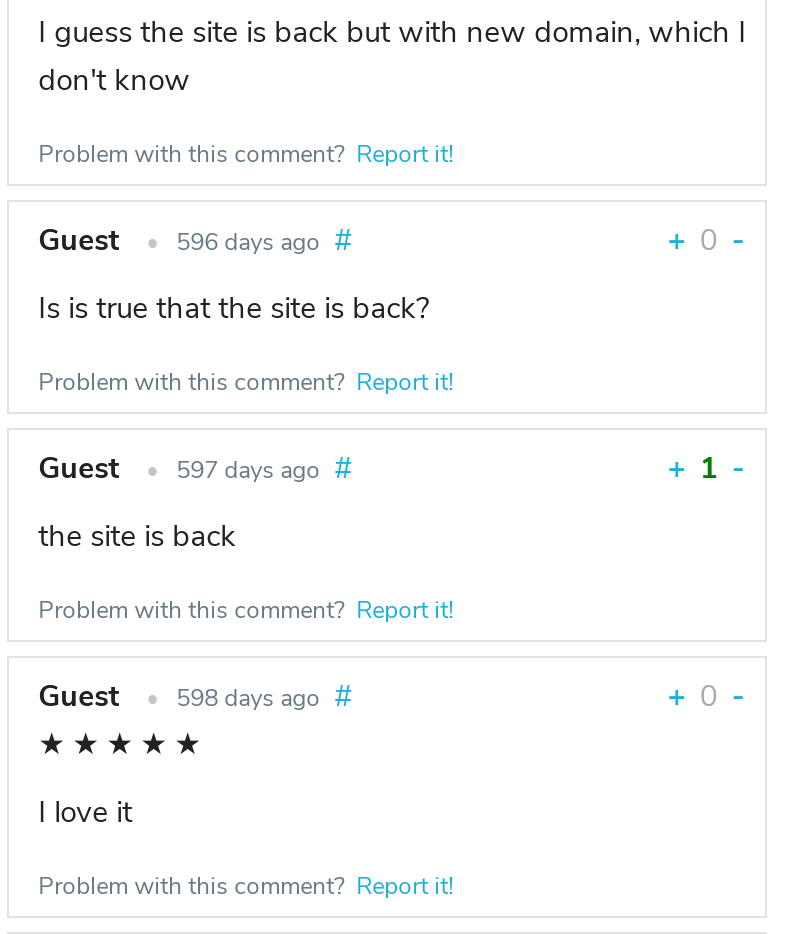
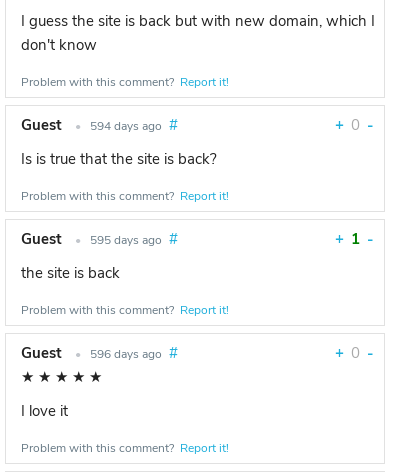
moved [38,220,352,260] -> [21,343,178,363]: Guest • 596 days ago #
none -> [21,115,178,135] Guest • 594 days ago #
[38,448,352,488] Guest • 597 days ago # -> [21,229,178,249] Guest • 595 days ago #
[38,676,352,716] Guest • 598 days ago # -> none

